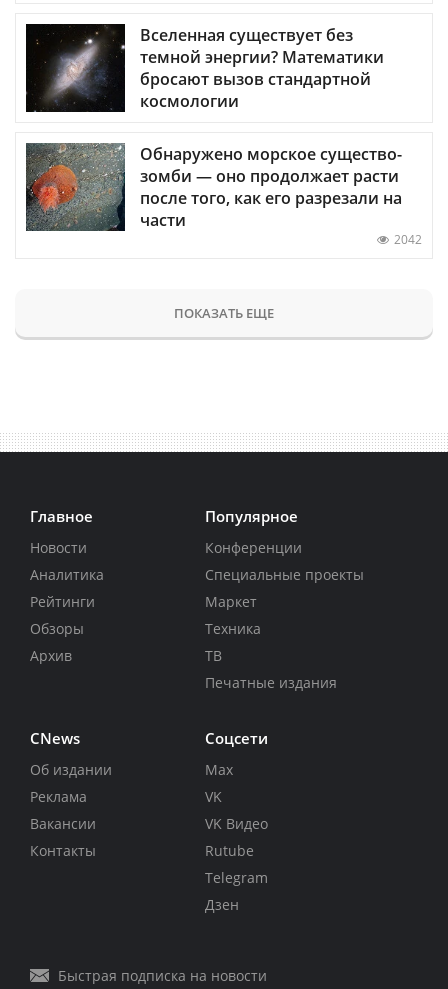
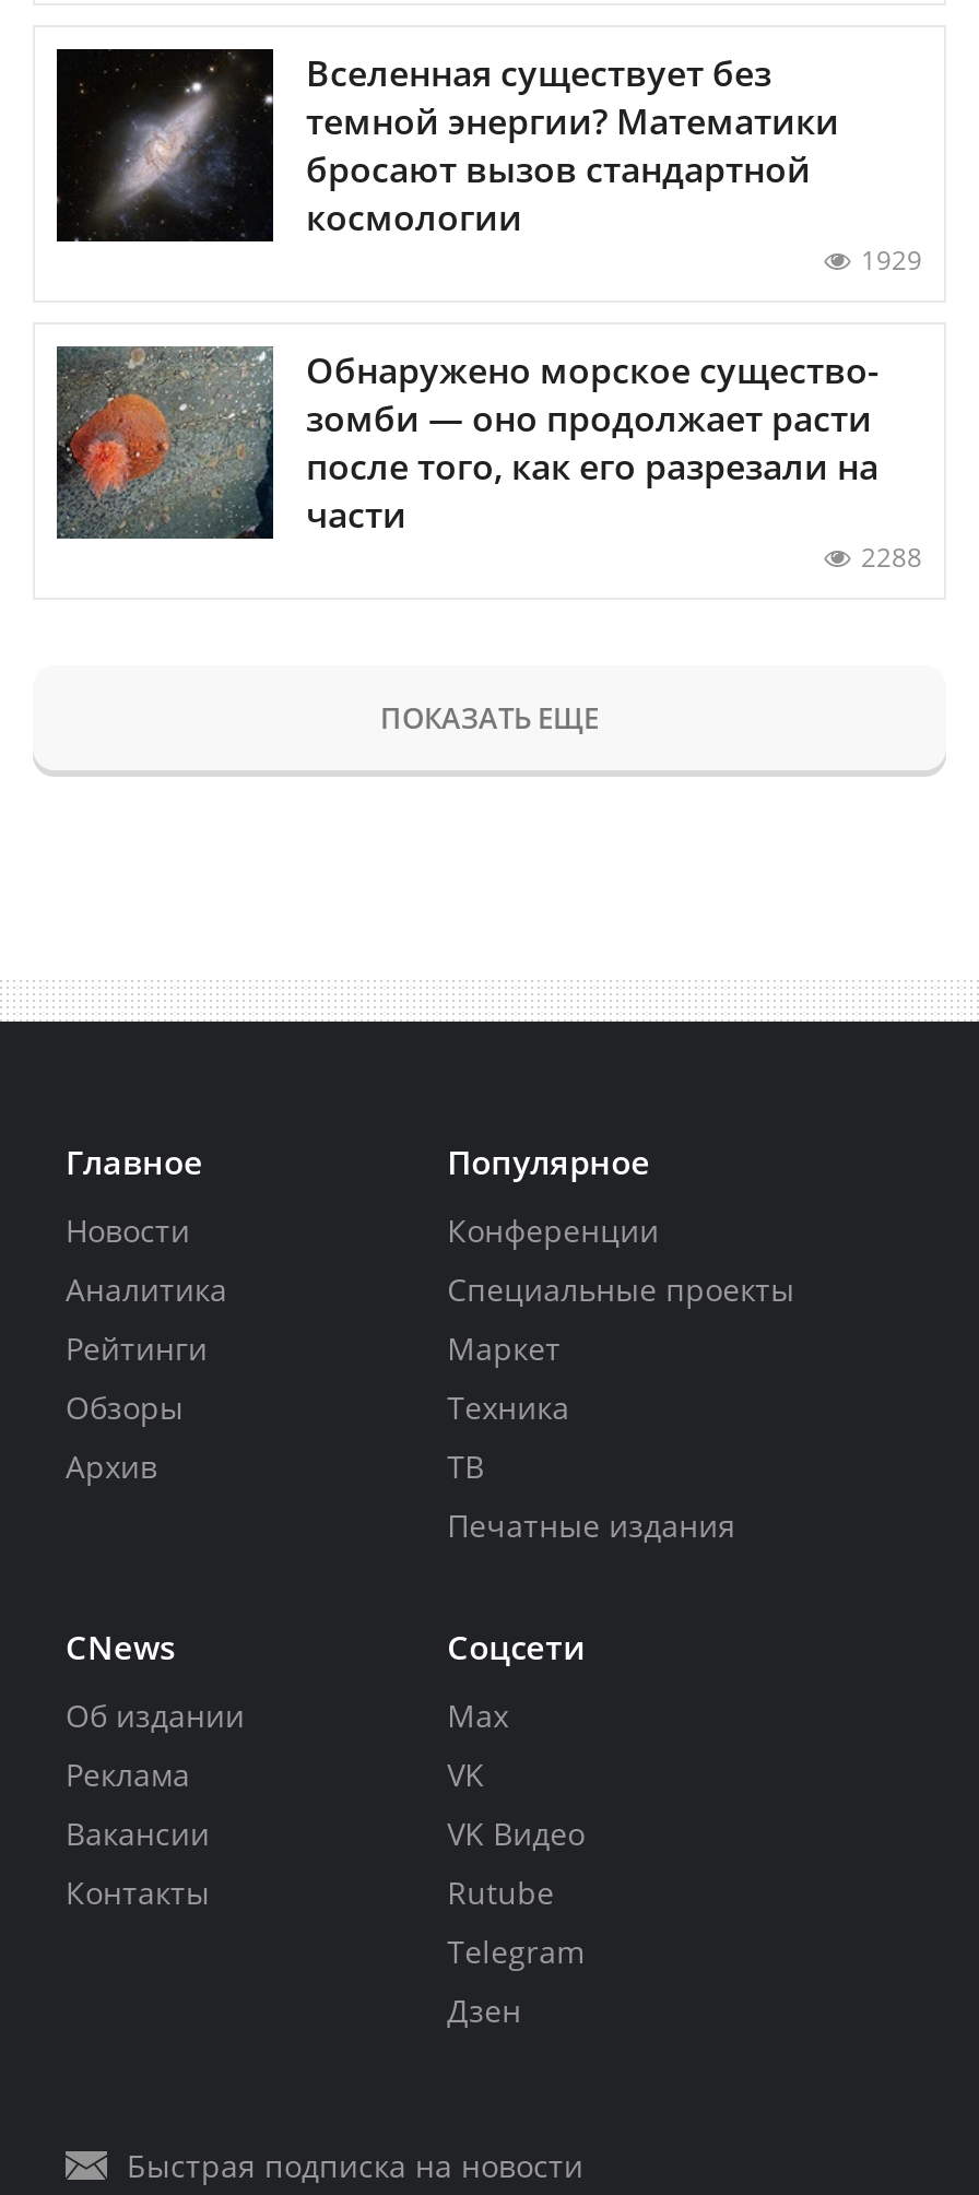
none -> [861,241,922,278] 1929
[394,231,422,248] 2042 -> [861,539,922,576] 2288

